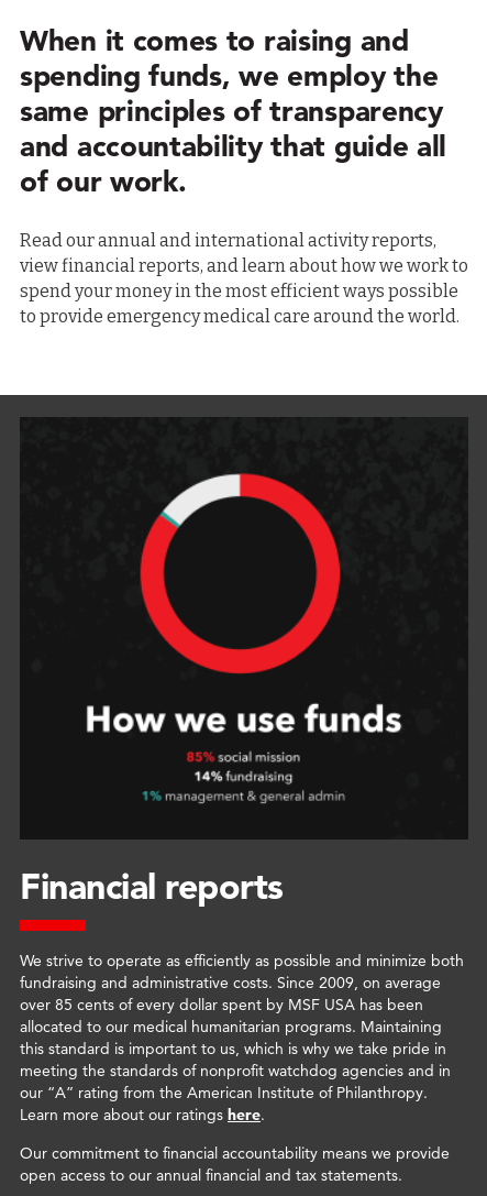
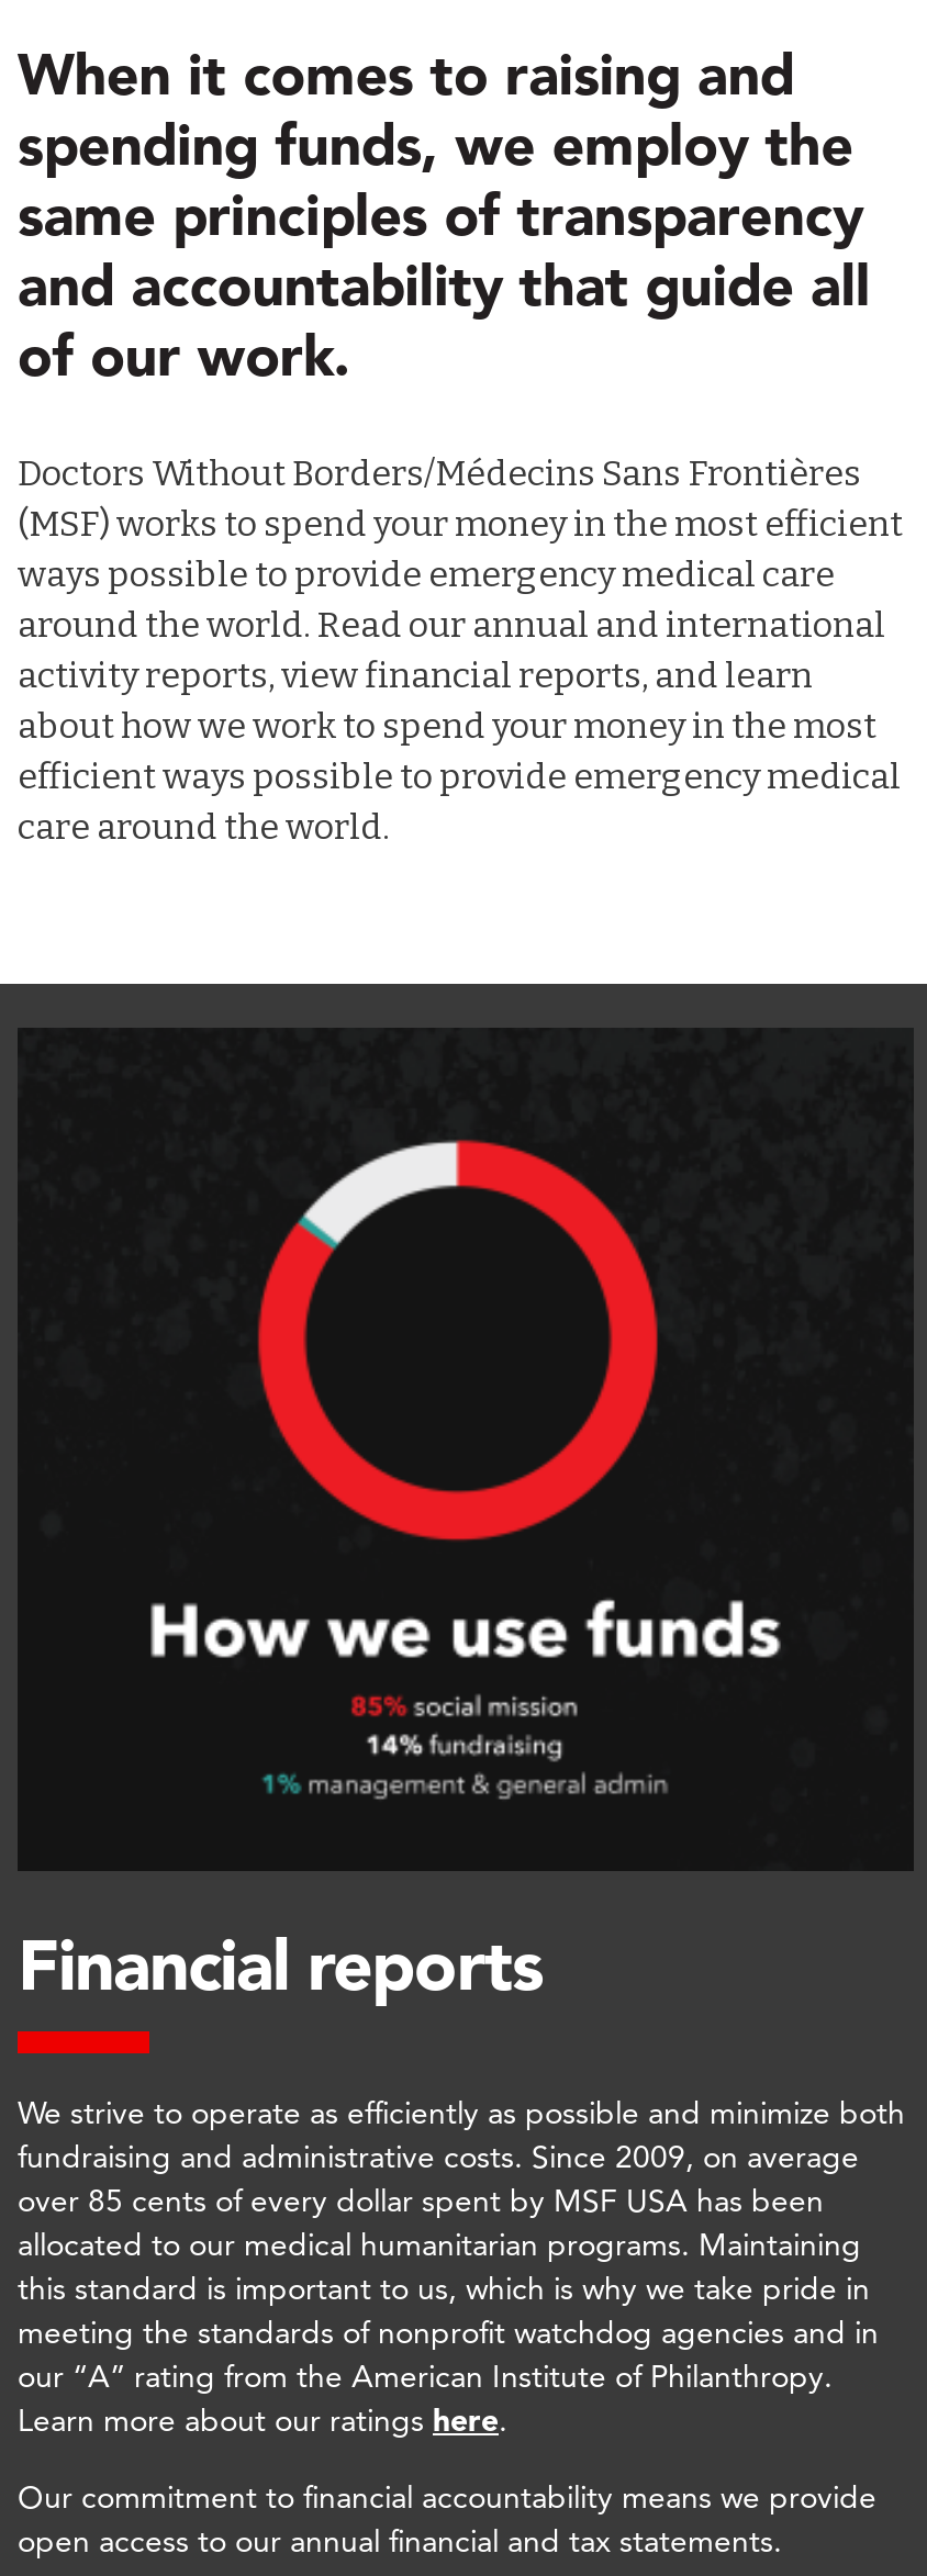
[20,230,468,327] Read our annual and international activity reports, | view financial reports, and learn about how we work to | spend your money in the most efficient ways possible | to provide emergency medical care around the world. -> [18,452,903,848] Doctors Without Borders/Médecins Sans Frontières | (MSF) works to spend your money in the most efficient | ways possible to provide emergency medical care | around the world. Read our annual and international | activity reports, view financial reports, and learn | about how we work to spend your money in the most | efficient ways possible to provide emergency medical | care around the world.

